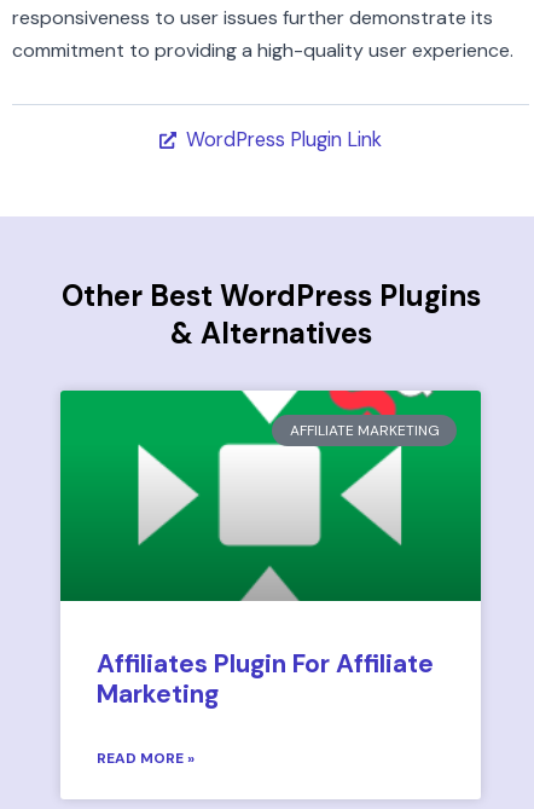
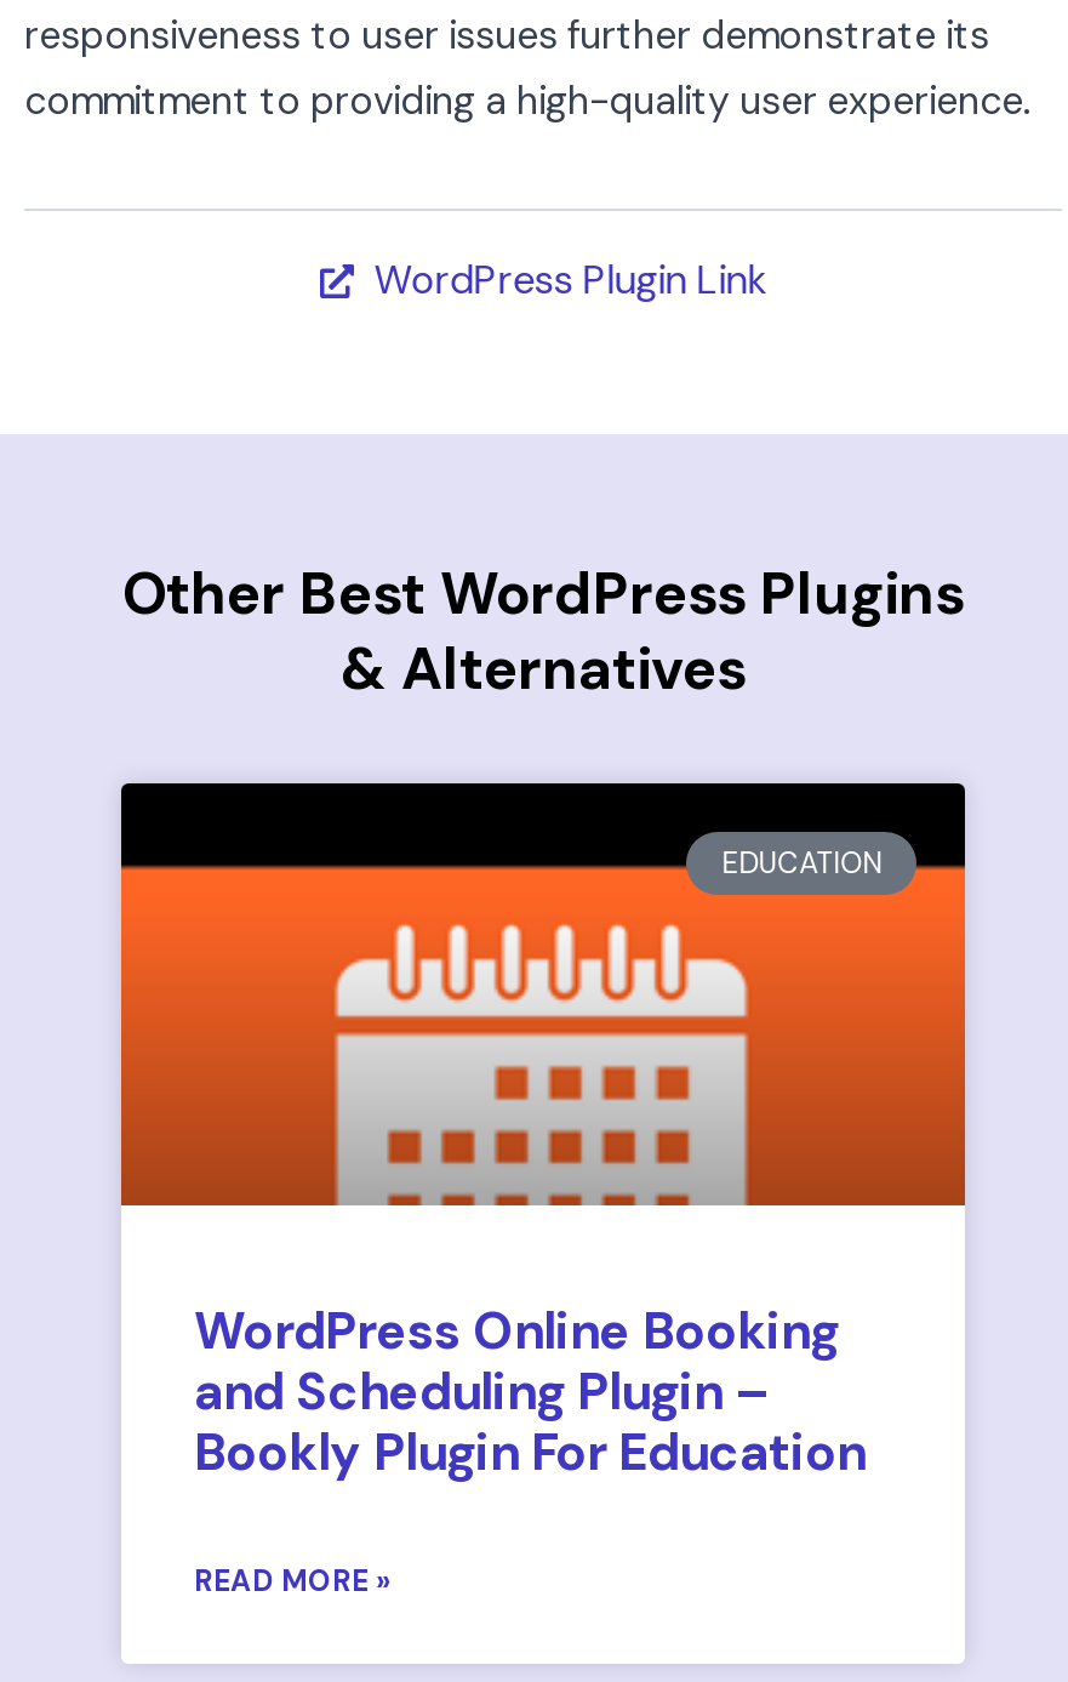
[59,389,482,602] [image] | AFFILIATE MARKETING -> [119,781,967,1208] [image] | EDUCATION
[97,647,434,711] Affiliates Plugin For Affiliate | Marketing -> [194,1298,866,1487] WordPress Online Booking | and Scheduling Plugin – | Bookly Plugin For Education

